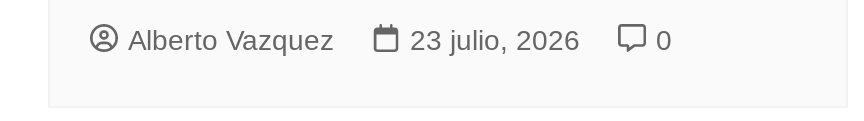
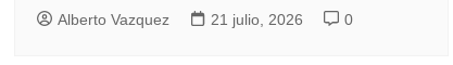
[410,23,580,55] 23 julio, 2026 -> [211,11,303,28] 21 julio, 2026

